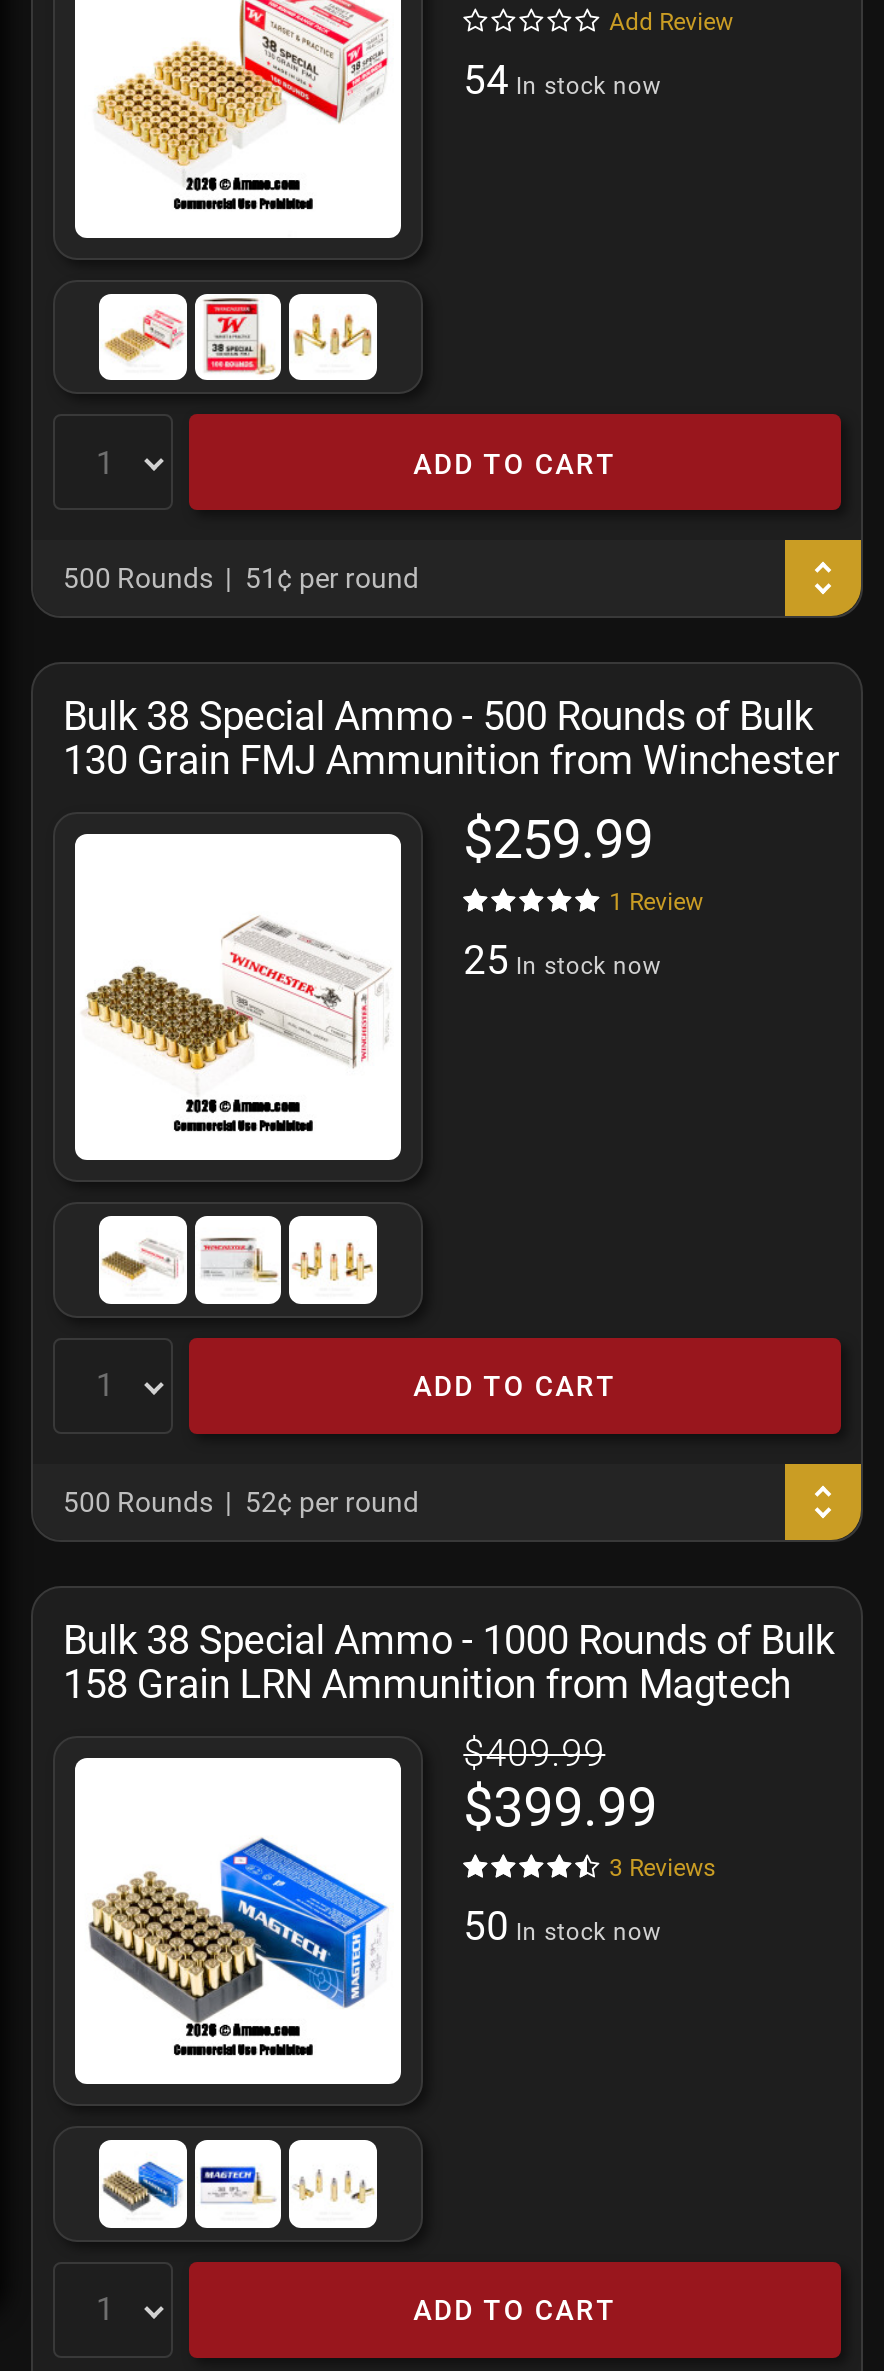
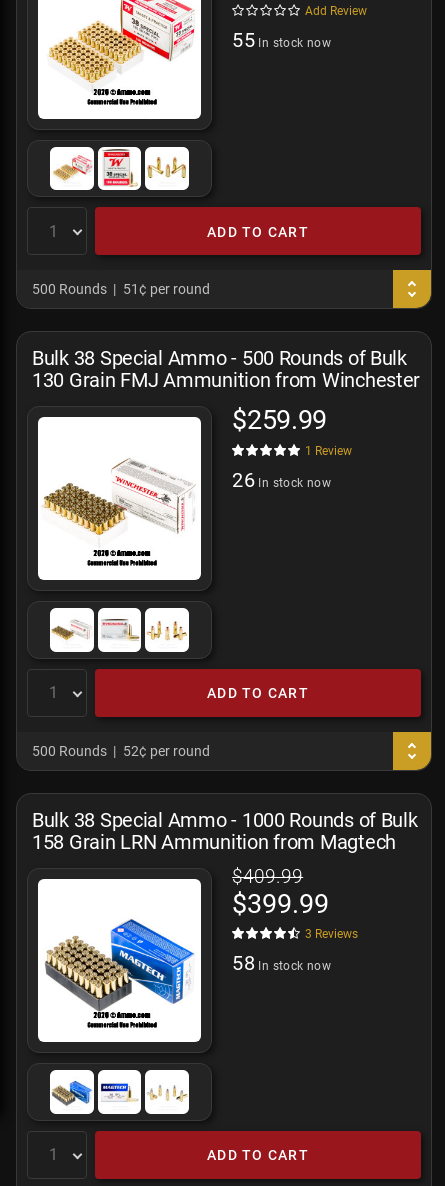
[463,55,661,103] 54 In stock now -> [232,28,331,52] 55 In stock now
[463,937,661,985] 25 In stock now -> [232,468,331,492] 26 In stock now
[463,1902,661,1950] 50 In stock now -> [232,951,331,975] 58 In stock now

